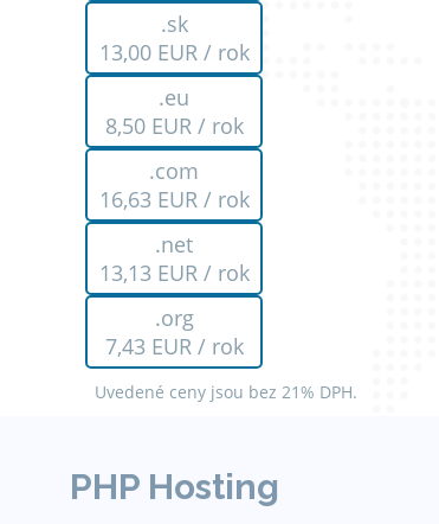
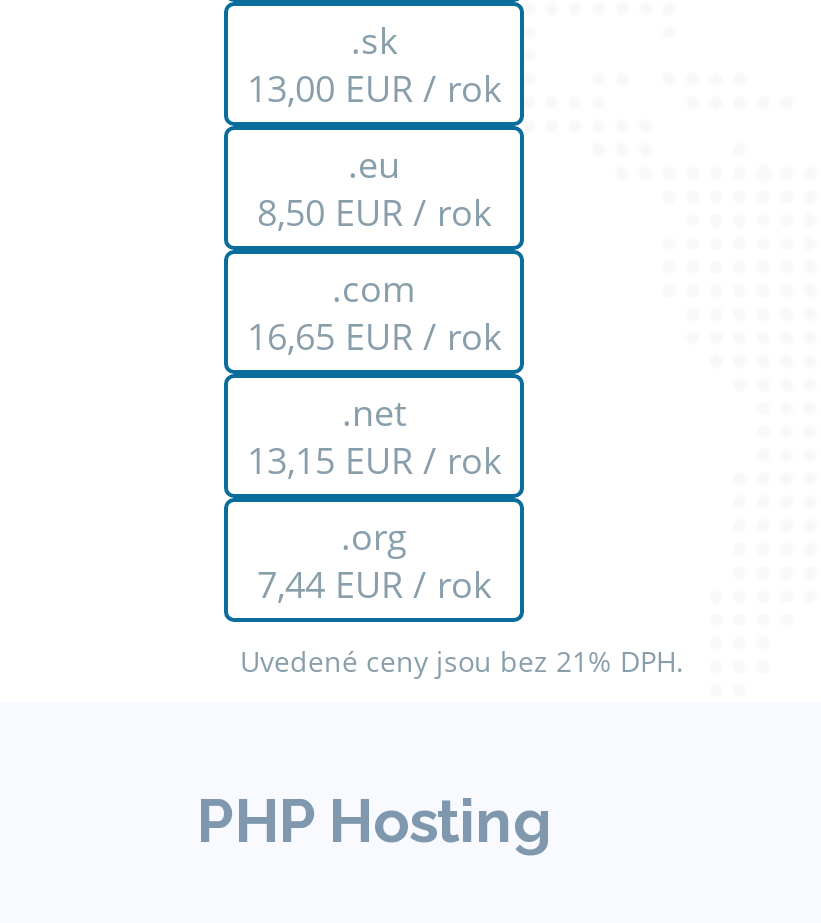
[99,185,249,213] 16,63 EUR / rok -> [247,312,501,360] 16,65 EUR / rok
[99,258,249,287] 13,13 EUR / rok -> [247,436,501,484] 13,15 EUR / rok
[105,332,243,360] 7,43 EUR / rok -> [257,560,491,608] 7,44 EUR / rok

